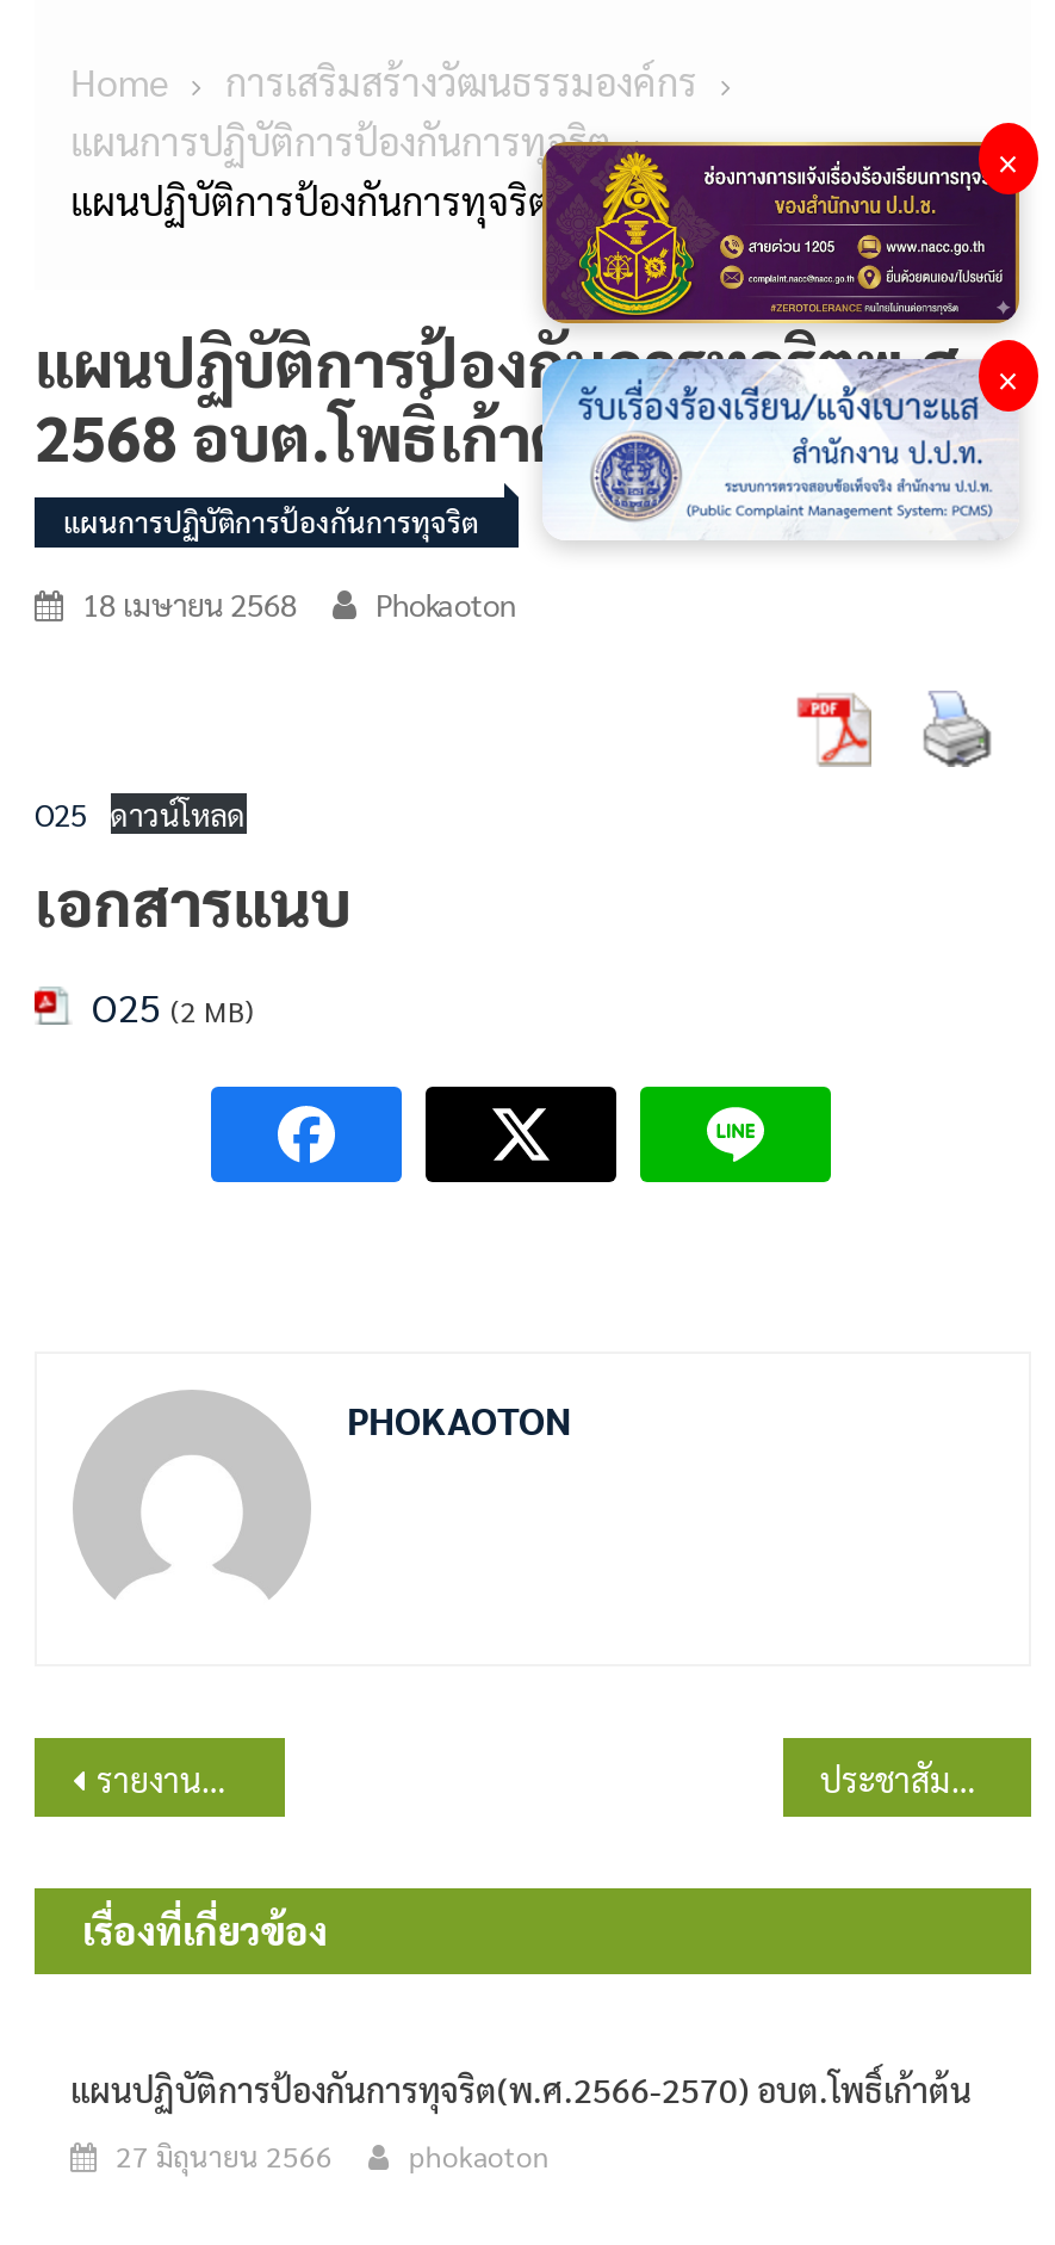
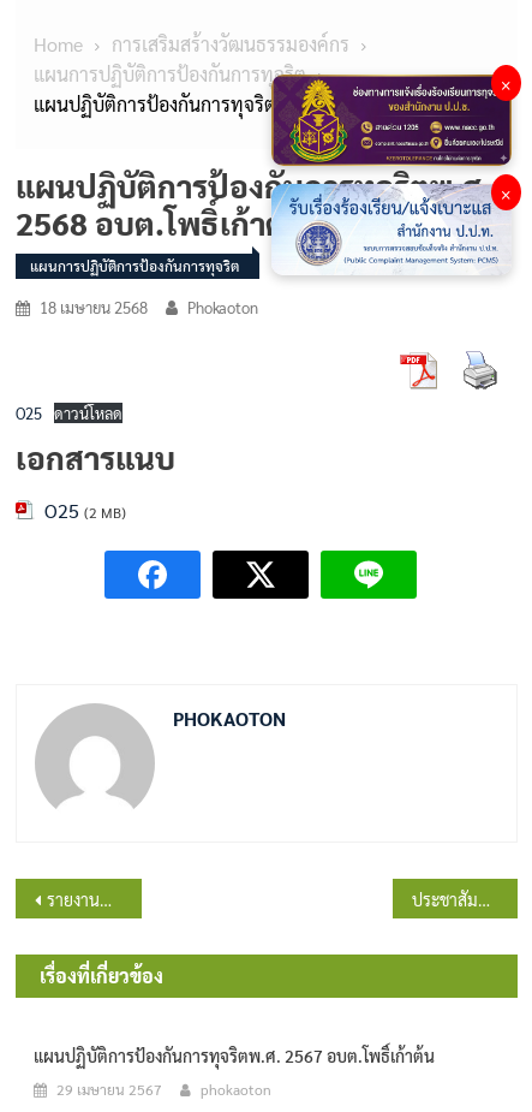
[70,2066,972,2109] แผนปฏิบัติการป้องกันการทุจริต(พ.ศ.2566-2570) อบต.โพธิ์เก้าต้น -> [34,1044,435,1066] แผนปฏิบัติการป้องกันการทุจริตพ.ศ. 2567 อบต.โพธิ์เก้าต้น
[116,2135,333,2174] 27 มิถุนายน 2566 -> [56,1079,162,1098] 29 เมษายน 2567

